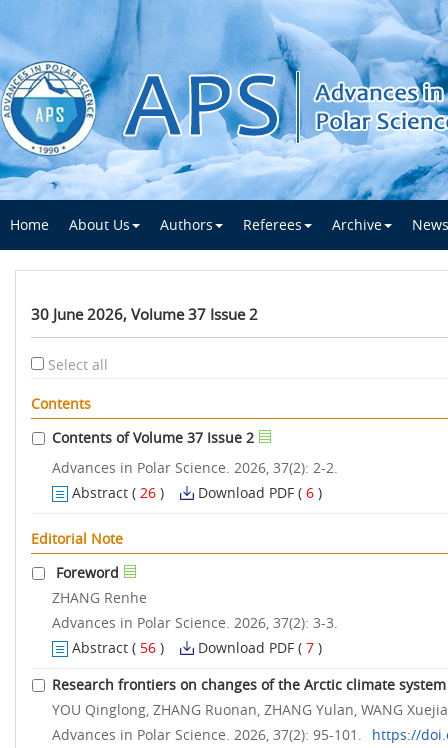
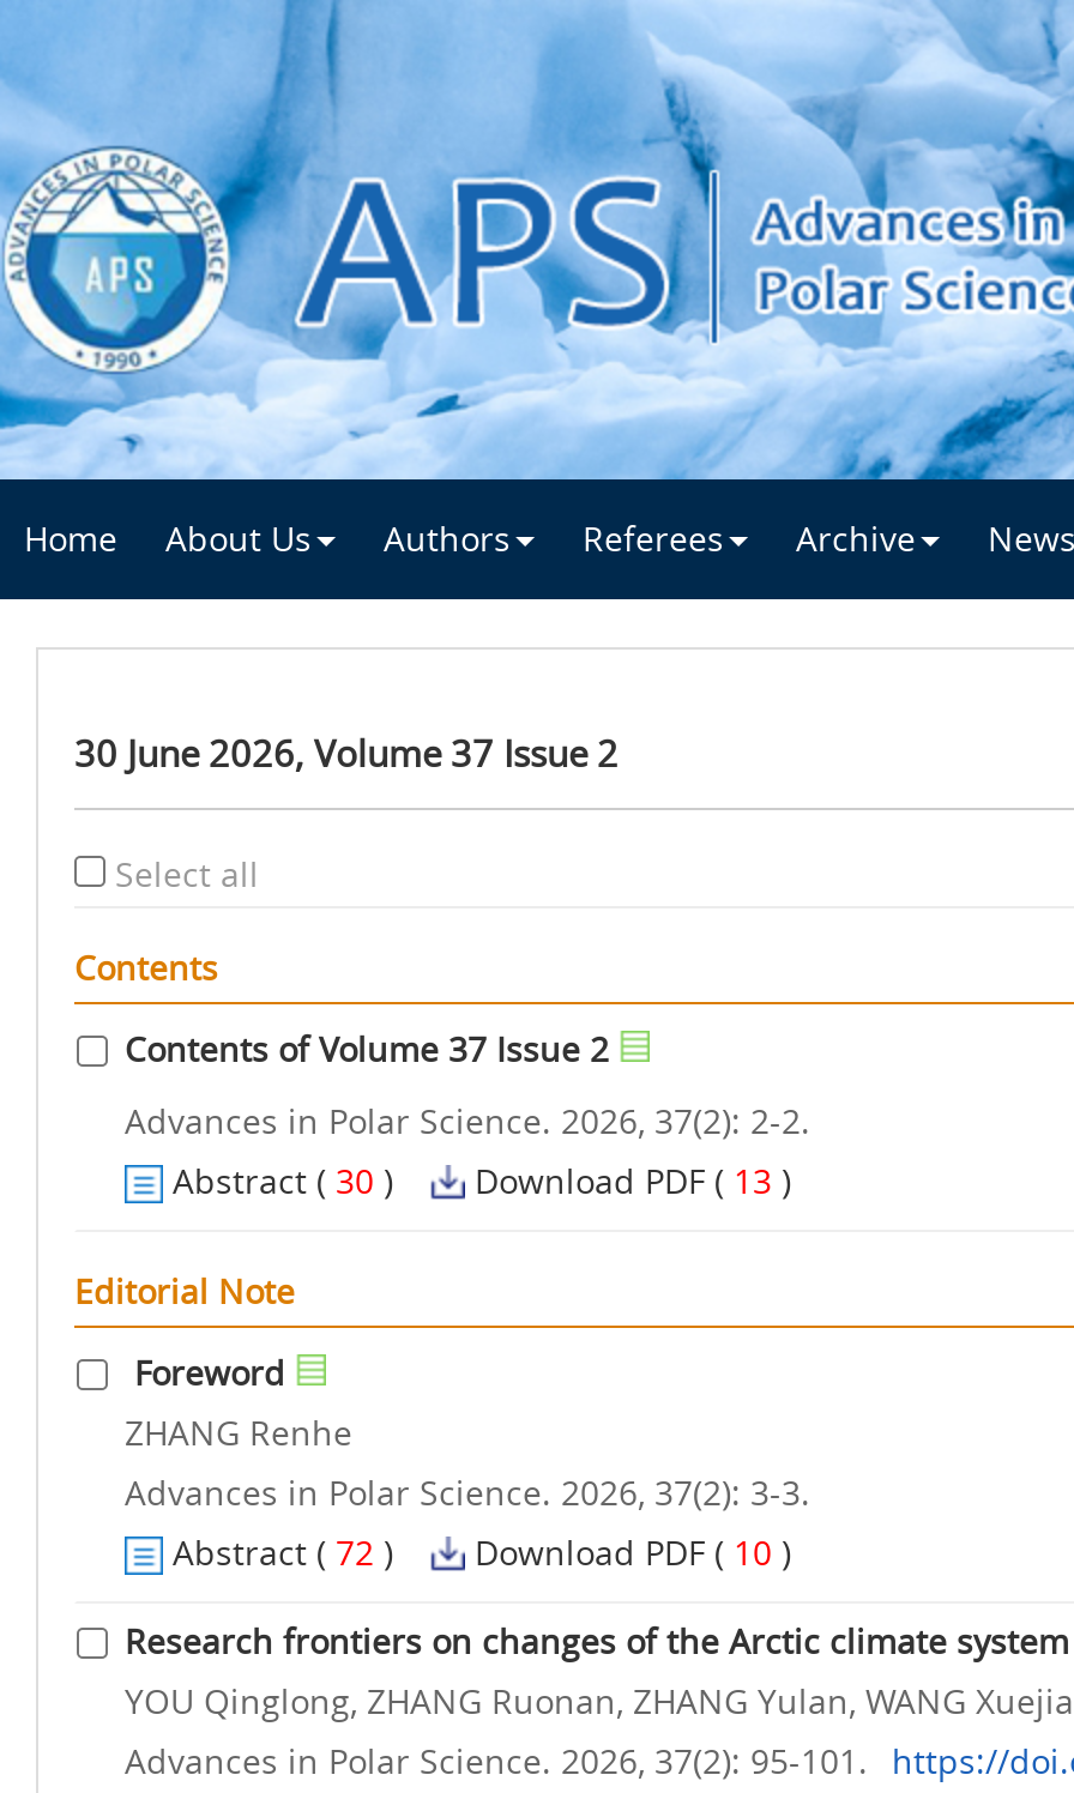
[68,483,168,502] Abstract ( 26) -> [163,1158,403,1203] Abstract ( 30)
[194,483,322,502] Download PDF ( 6) -> [465,1158,791,1203] Download PDF ( 13)
[68,638,168,657] Abstract ( 56) -> [163,1529,403,1575] Abstract ( 72)
[194,638,322,657] Download PDF ( 7) -> [465,1529,791,1575] Download PDF ( 10)

